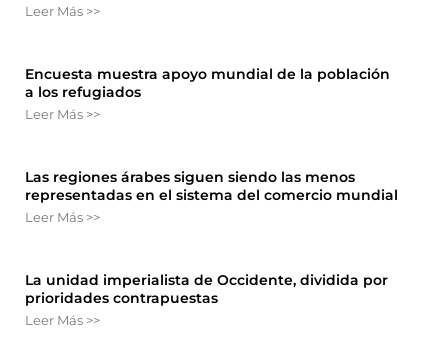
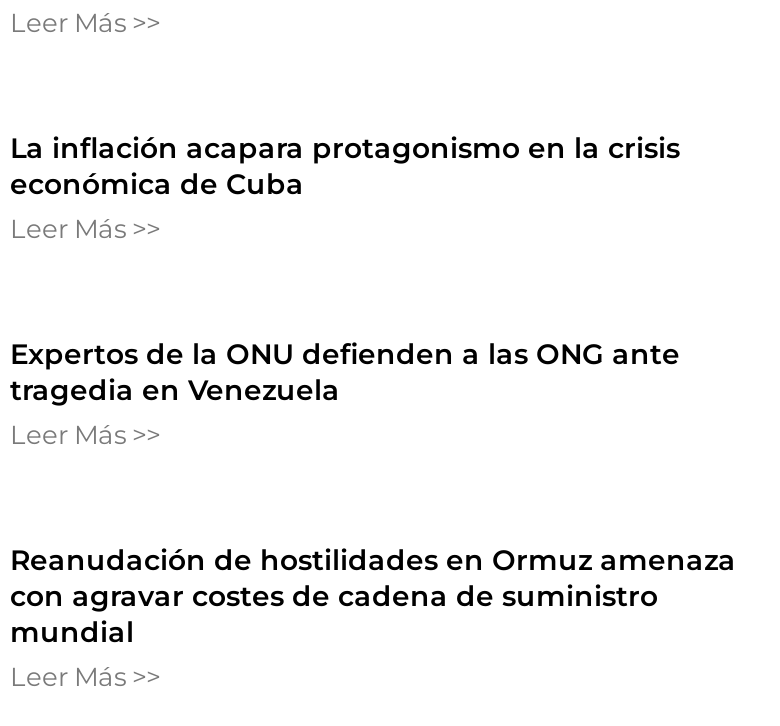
[25,65,390,101] Encuesta muestra apoyo mundial de la población | a los refugiados -> [10,131,680,203] La inflación acapara protagonismo en la crisis | económica de Cuba
[25,168,398,204] Las regiones árabes siguen siendo las menos | representadas en el sistema del comercio mundial -> [10,337,680,409] Expertos de la ONU defienden a las ONG ante | tragedia en Venezuela
[25,271,388,307] La unidad imperialista de Occidente, dividida por | prioridades contrapuestas -> [10,543,736,651] Reanudación de hostilidades en Ormuz amenaza | con agravar costes de cadena de suministro | mundial

